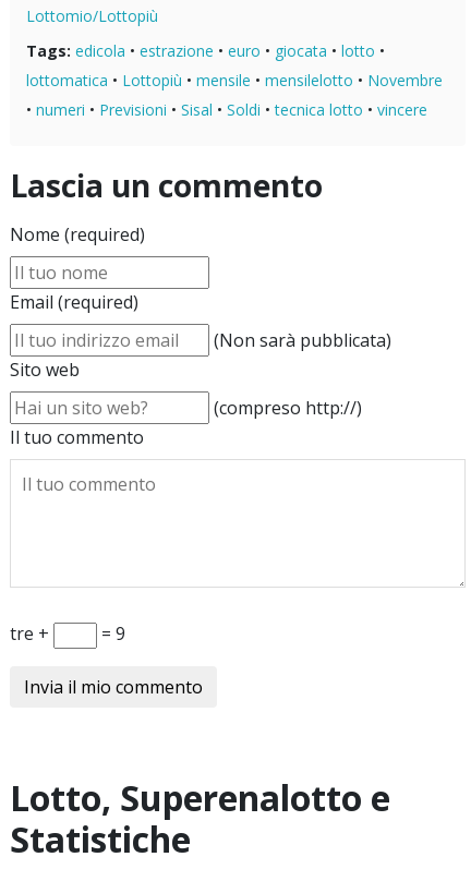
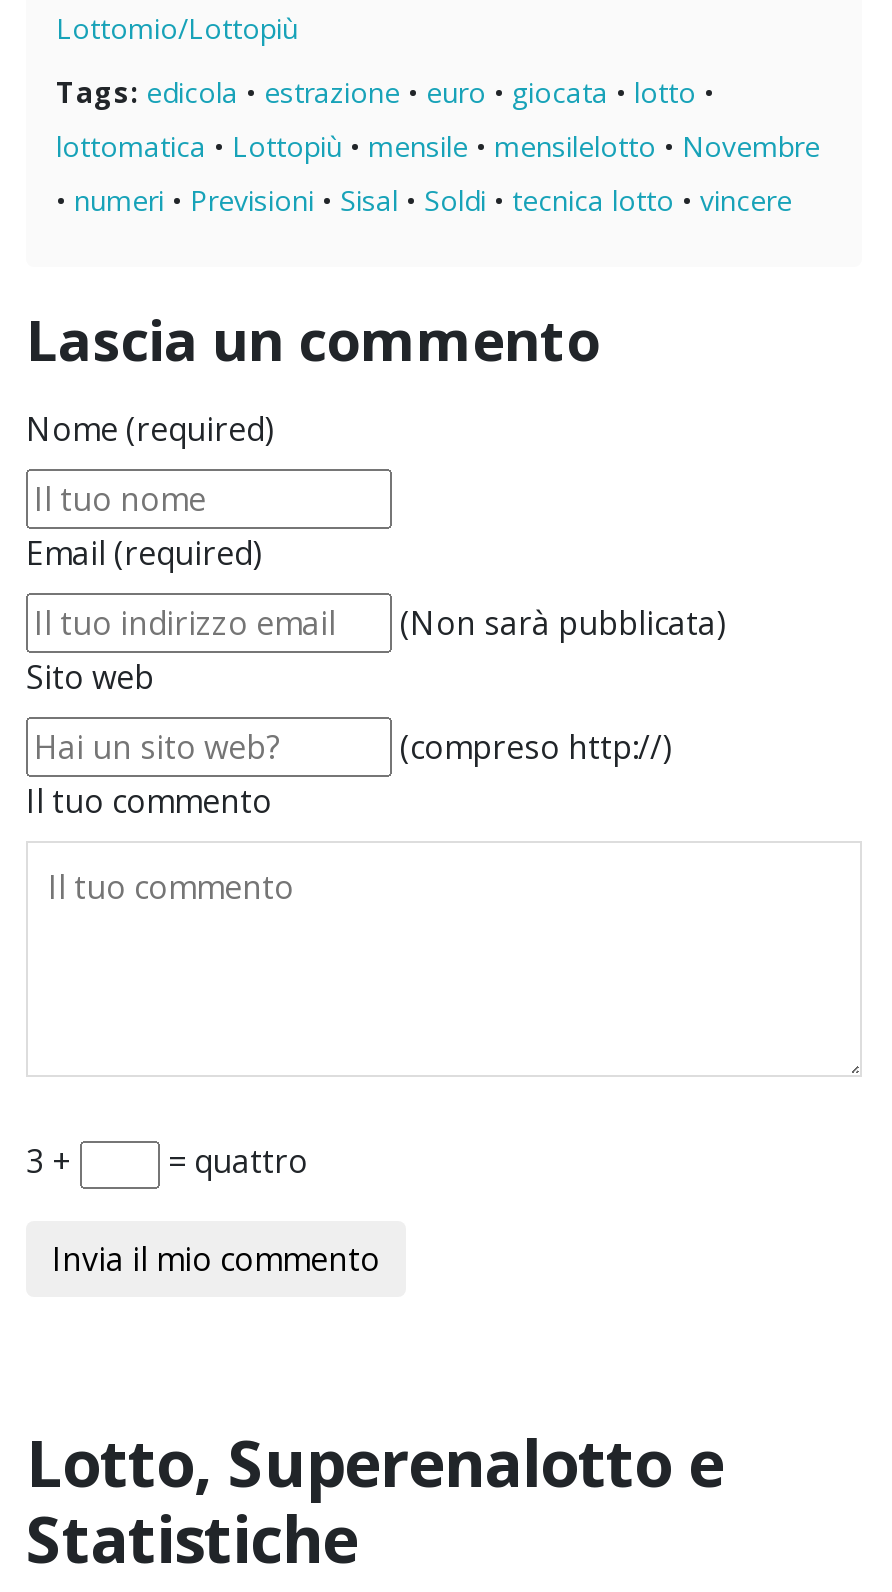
[10,622,125,646] tre + | = 9 -> [26,1140,308,1184] 3 + | = quattro

